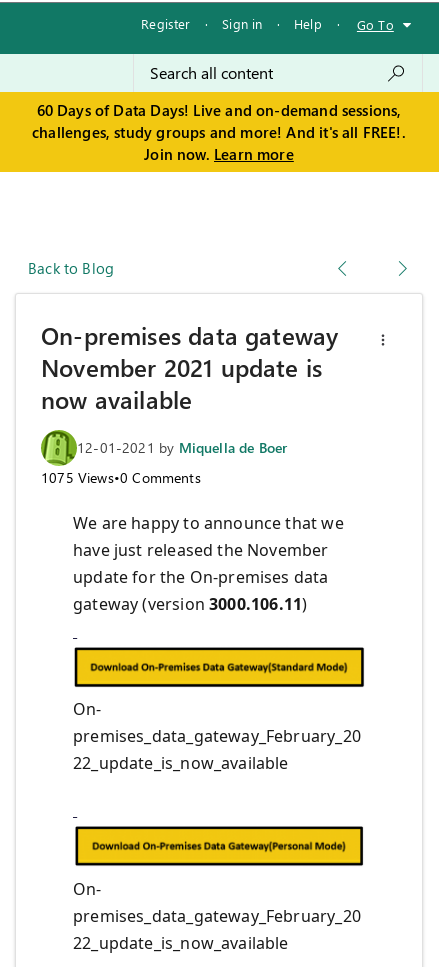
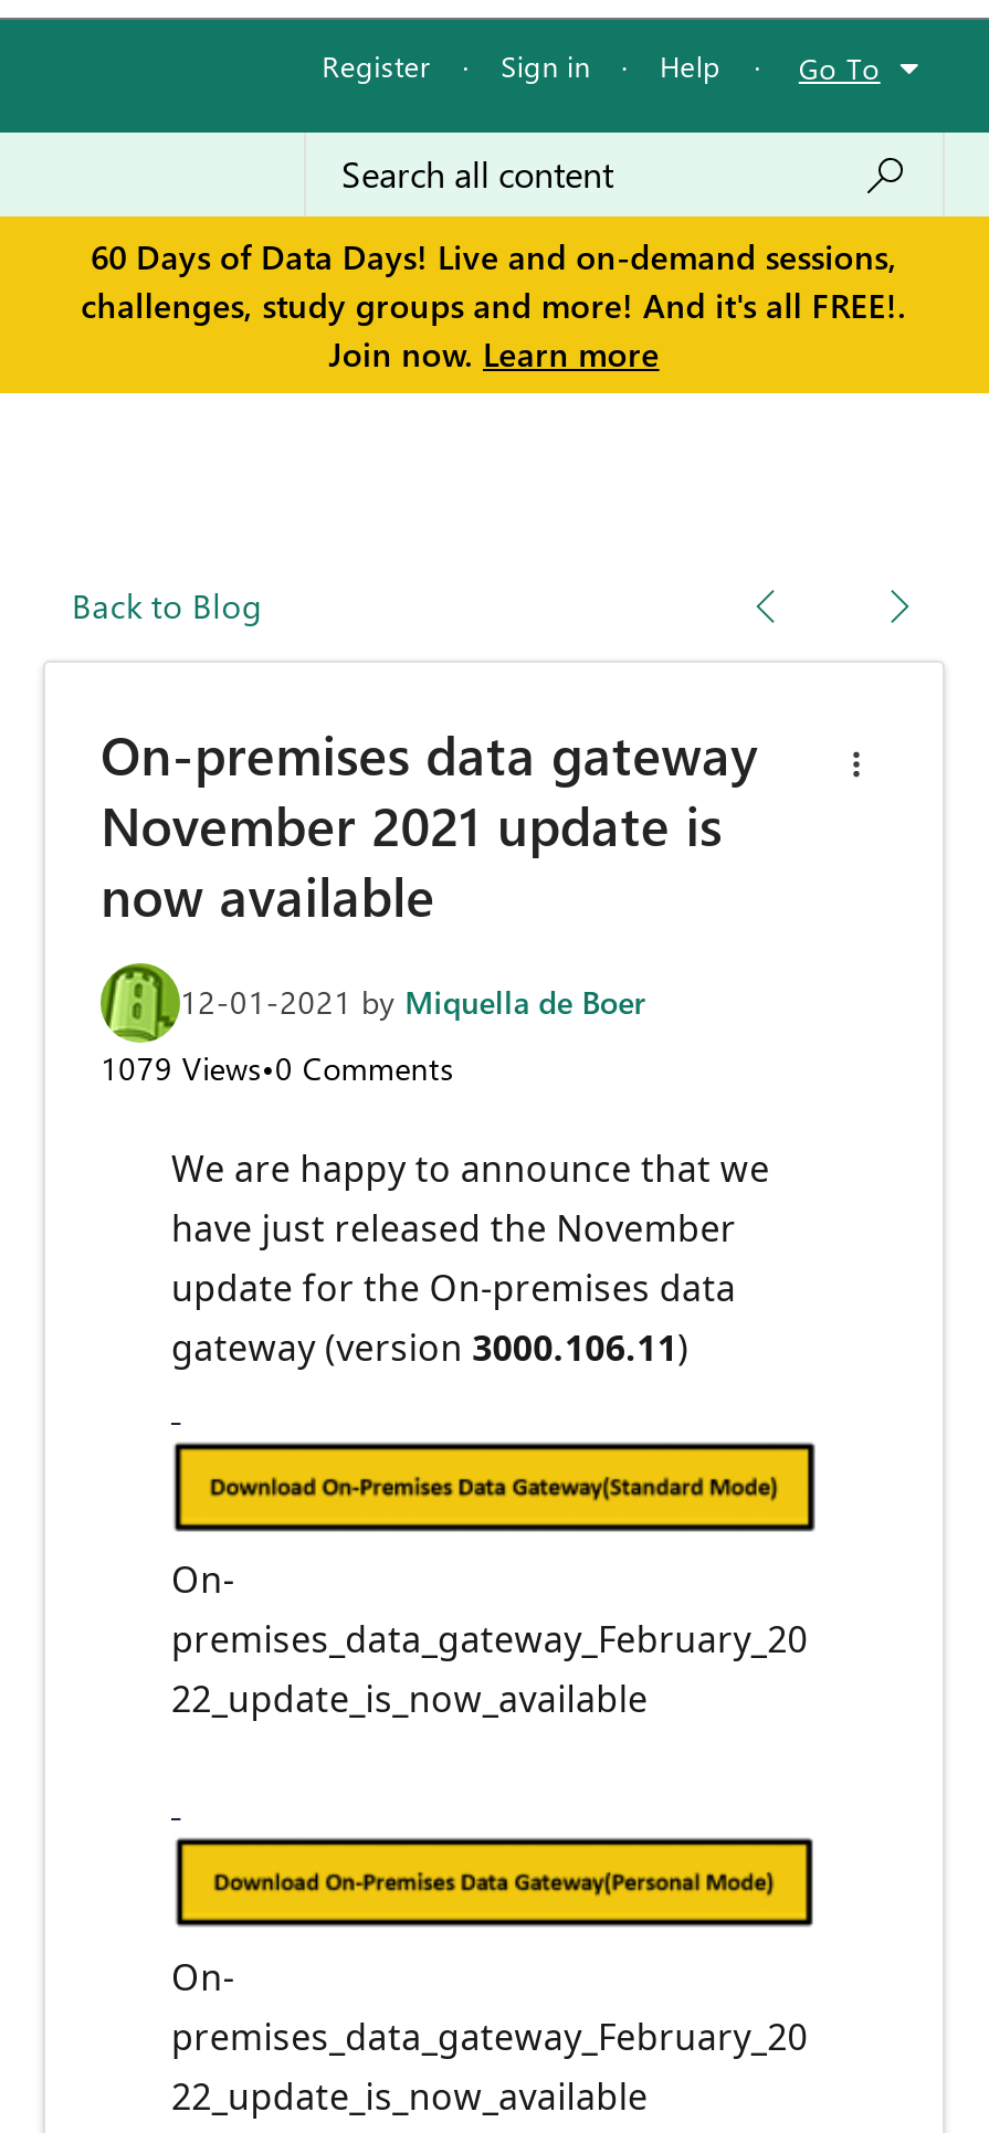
[41,468,201,487] 1075 Views•0 Comments -> [101,1048,454,1090] 1079 Views•0 Comments

